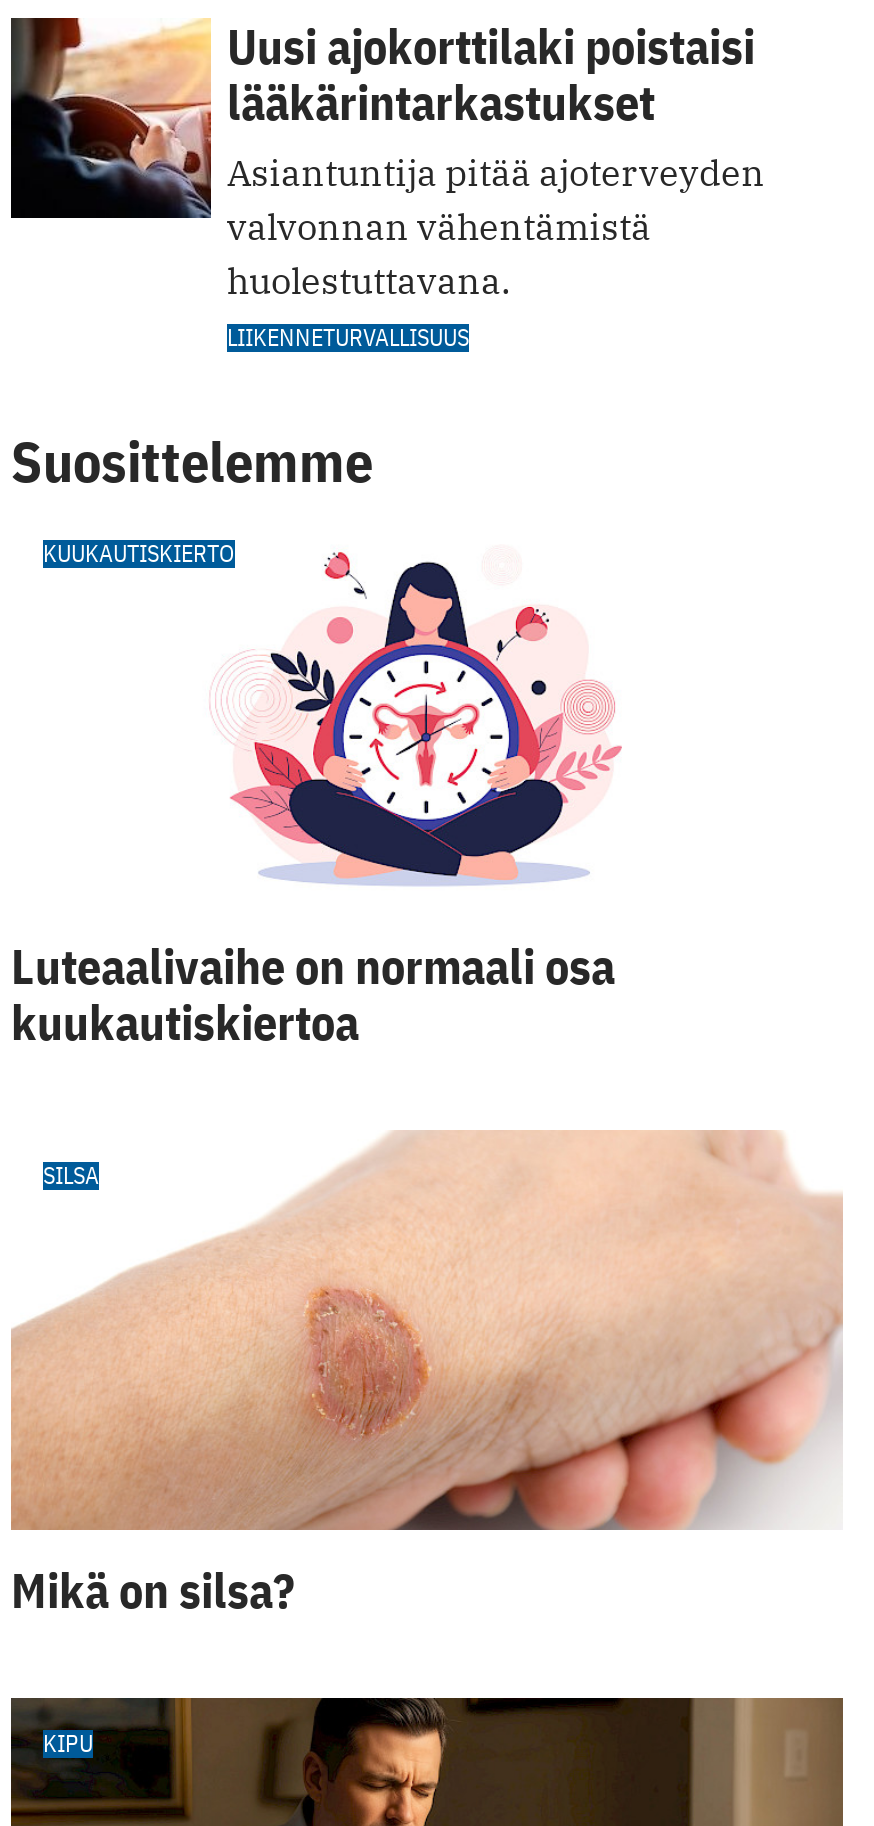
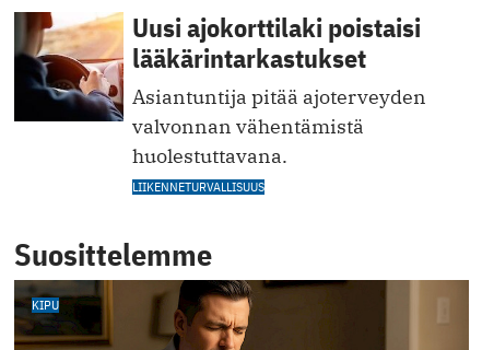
[43,538,623,886] [image] | KUUKAUTISKIERTO -> none
[11,935,843,1542] [image] | Luteaalivaihe on normaali osa | kuukautiskiertoa | SILSA -> none
[11,1557,295,1621] Mikä on silsa? -> none

